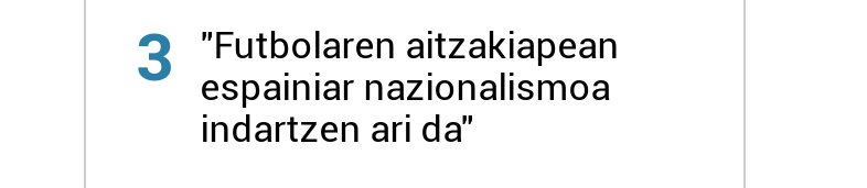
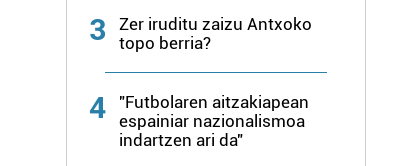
none -> [89,14,312,125] Zer iruditu zaizu Antxoko | topo berria? | 4

